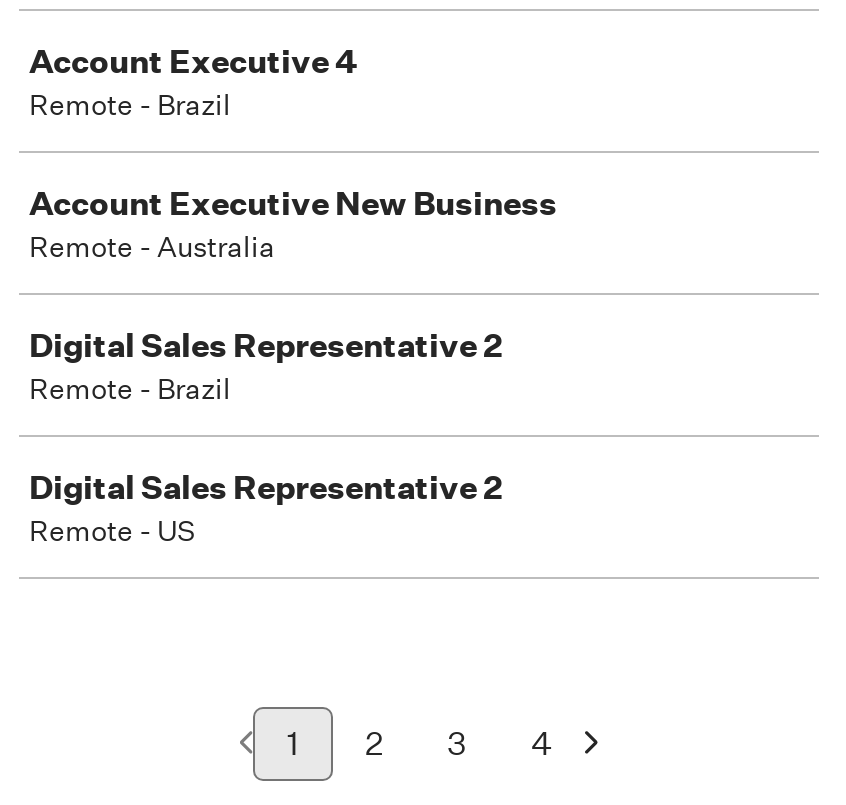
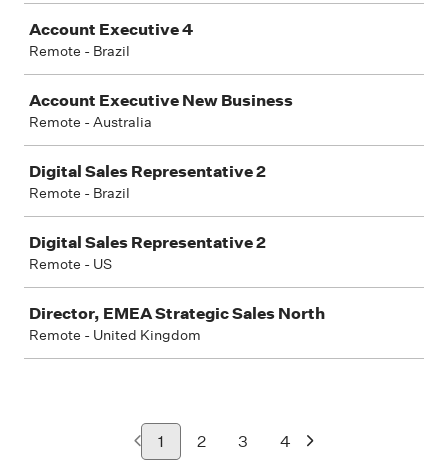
none -> [29,303,325,344] Director, EMEA Strategic Sales North | Remote - United Kingdom

